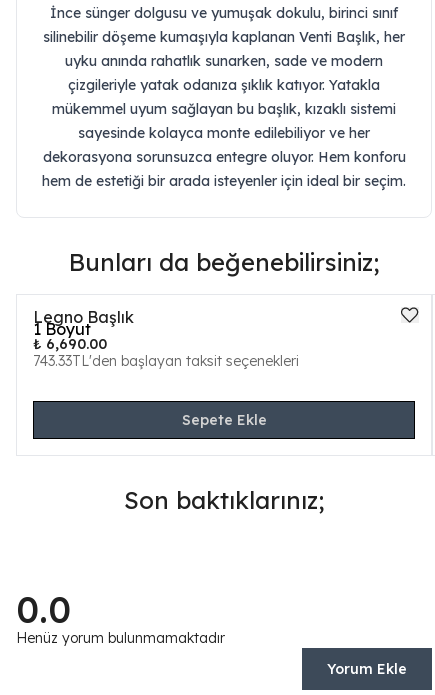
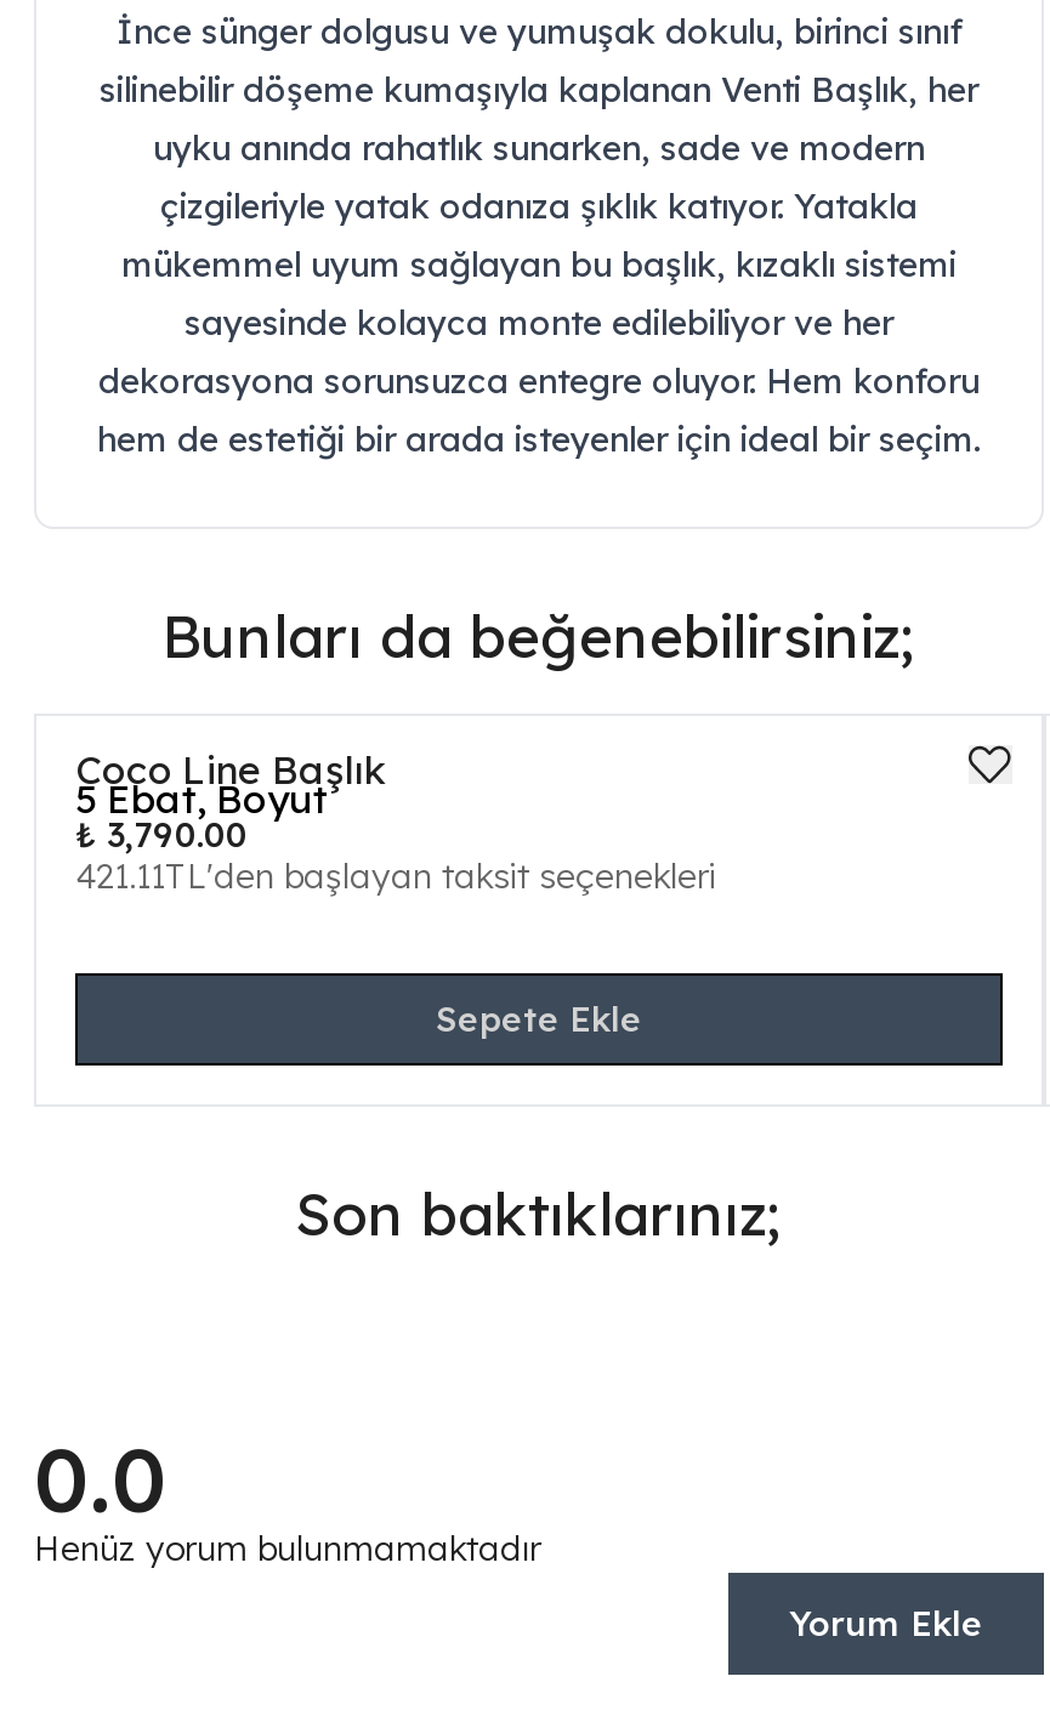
[33,307,299,370] Legno Başlık | 1 Boyut | ₺ 6,690.00 | 743.33TL'den başlayan taksit seçenekleri -> [75,745,716,898] Coco Line Başlık | 5 Ebat, Boyut | ₺ 3,790.00 | 421.11TL'den başlayan taksit seçenekleri

